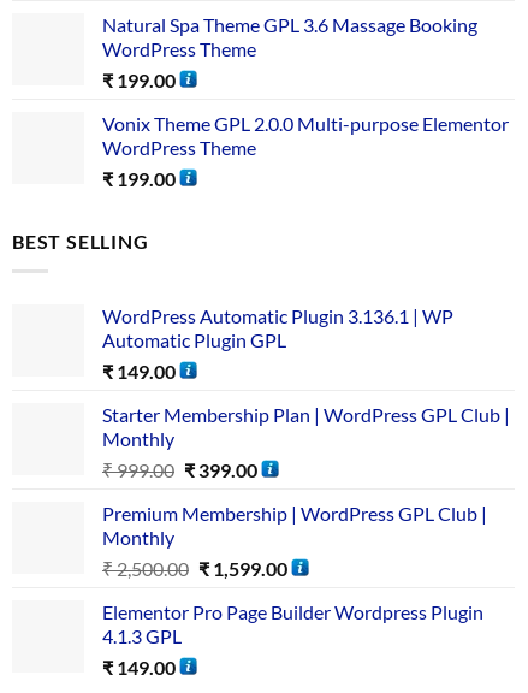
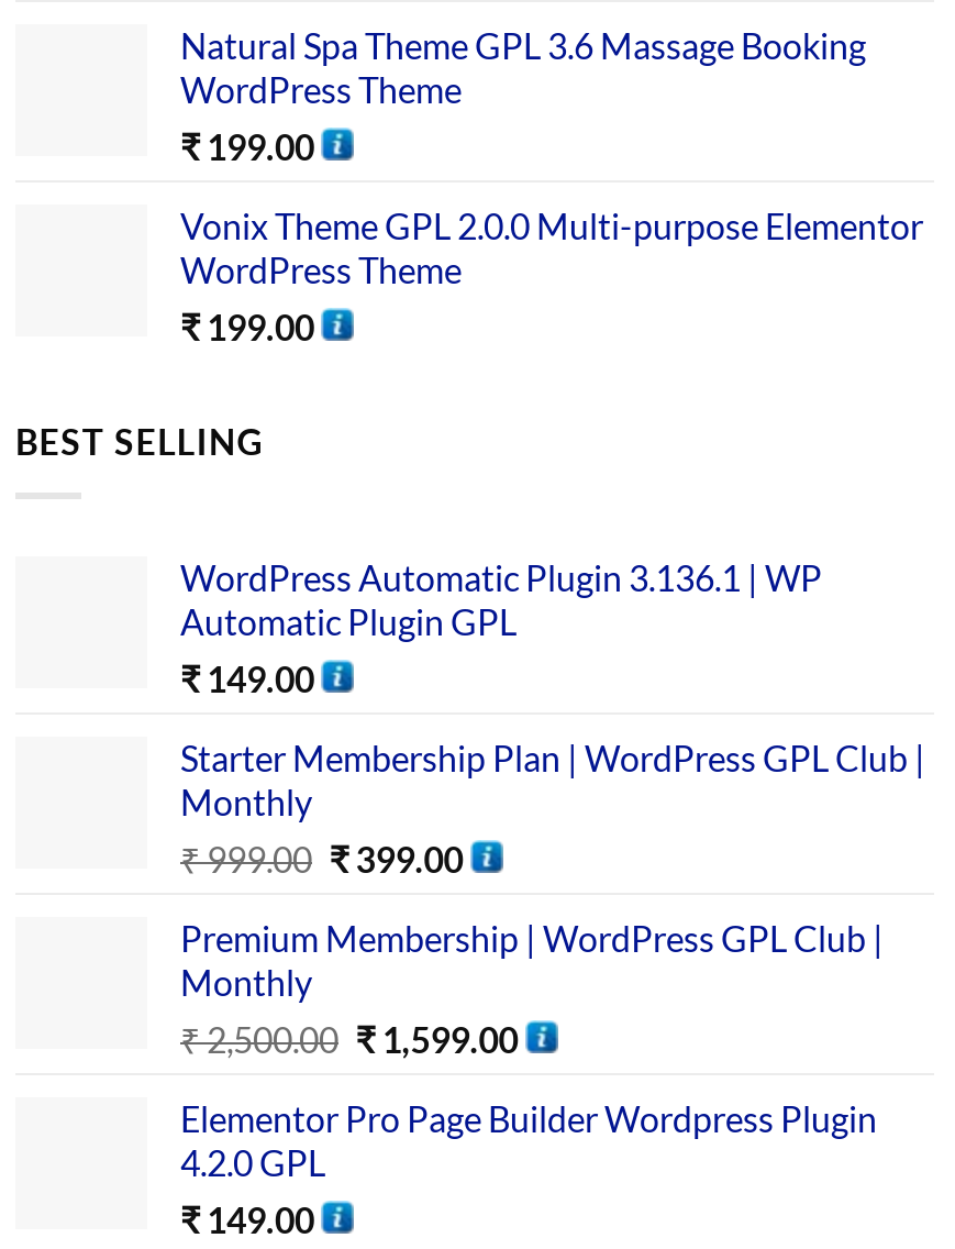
[102,624,182,647] 4.1.3 GPL -> [180,1140,325,1182] 4.2.0 GPL

